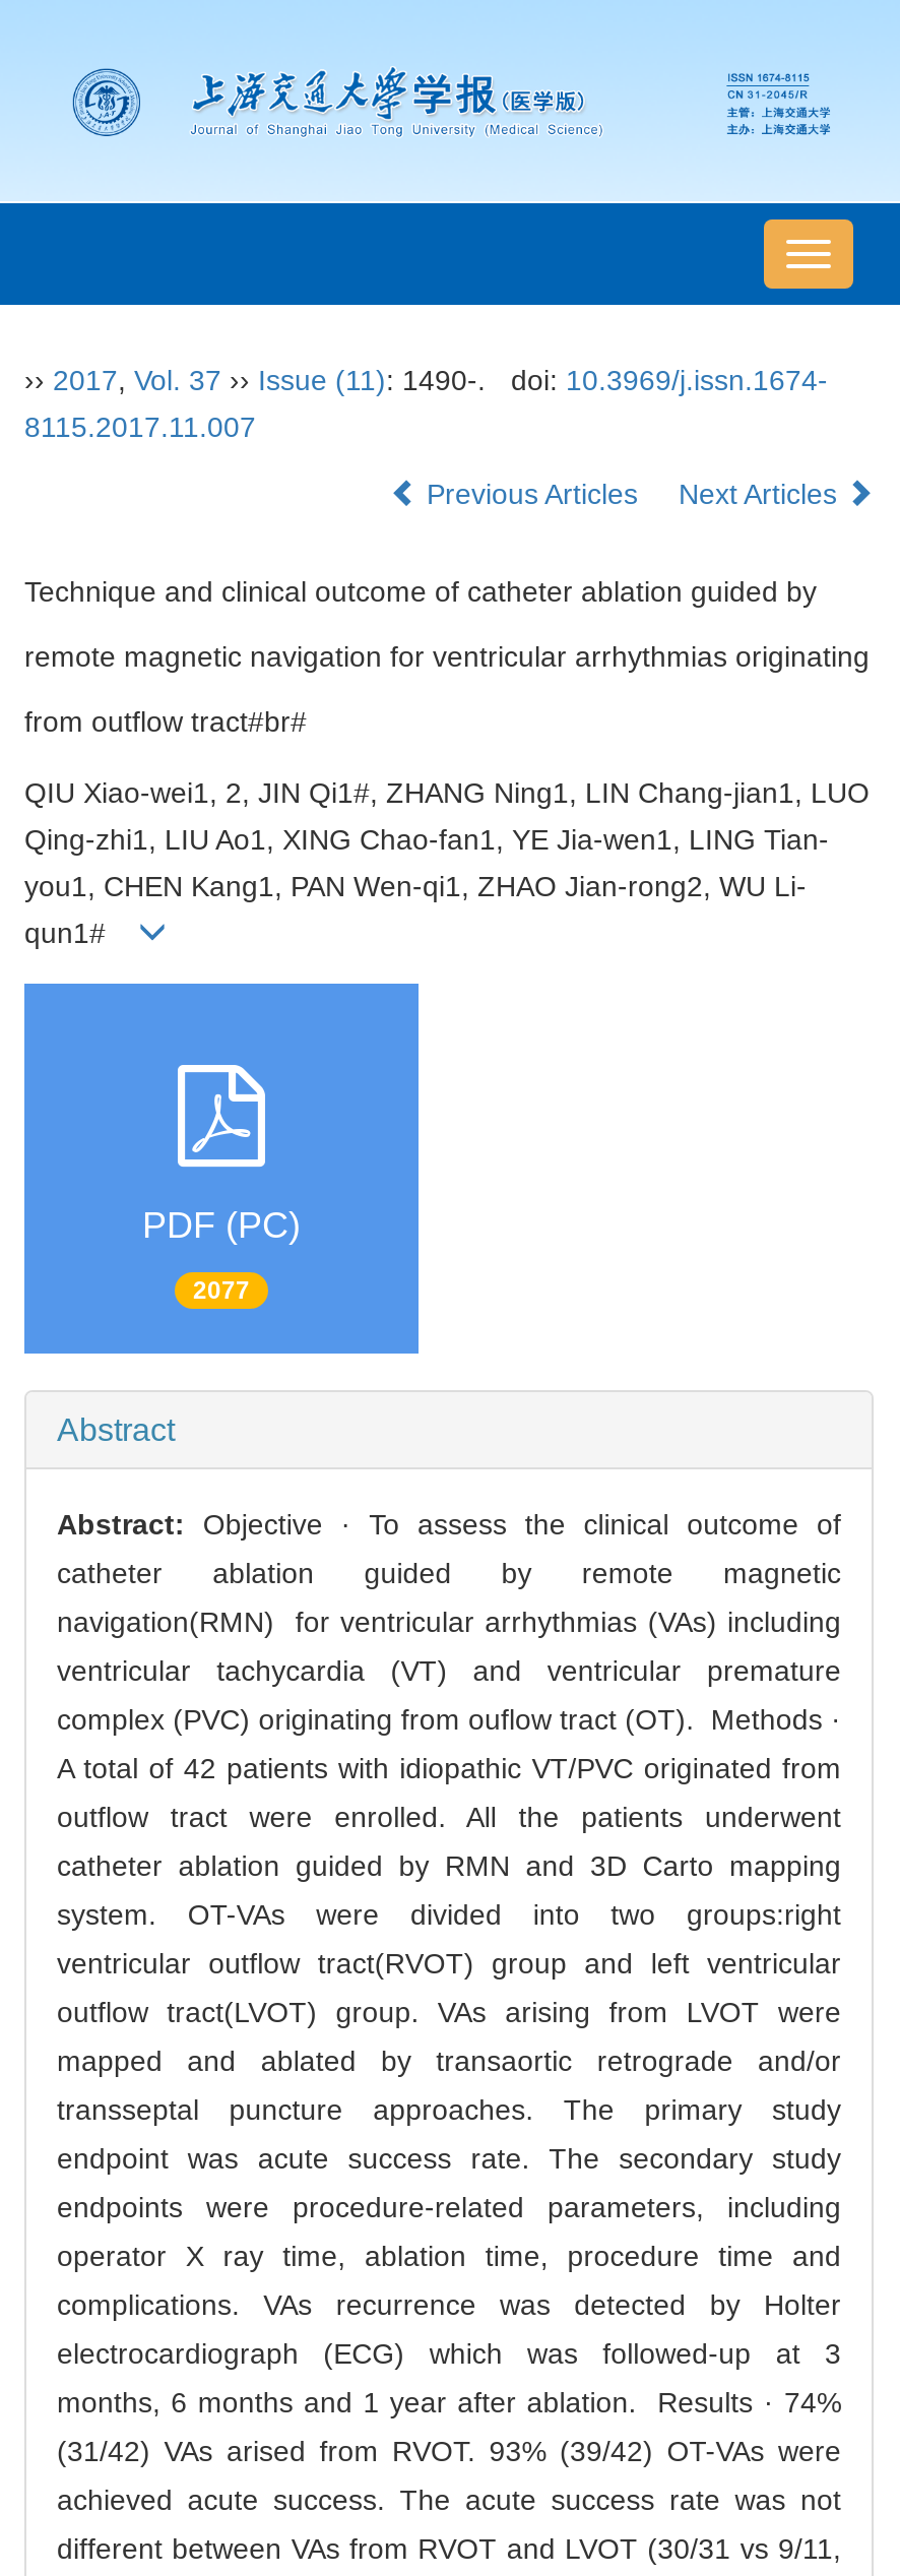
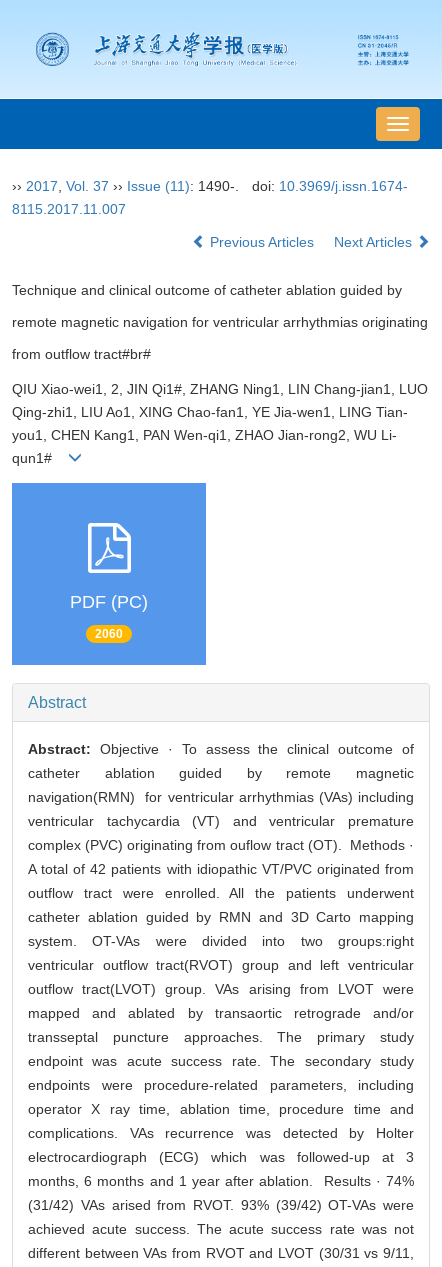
[193,1277,250,1305] 2077 -> [95,627,123,641] 2060

